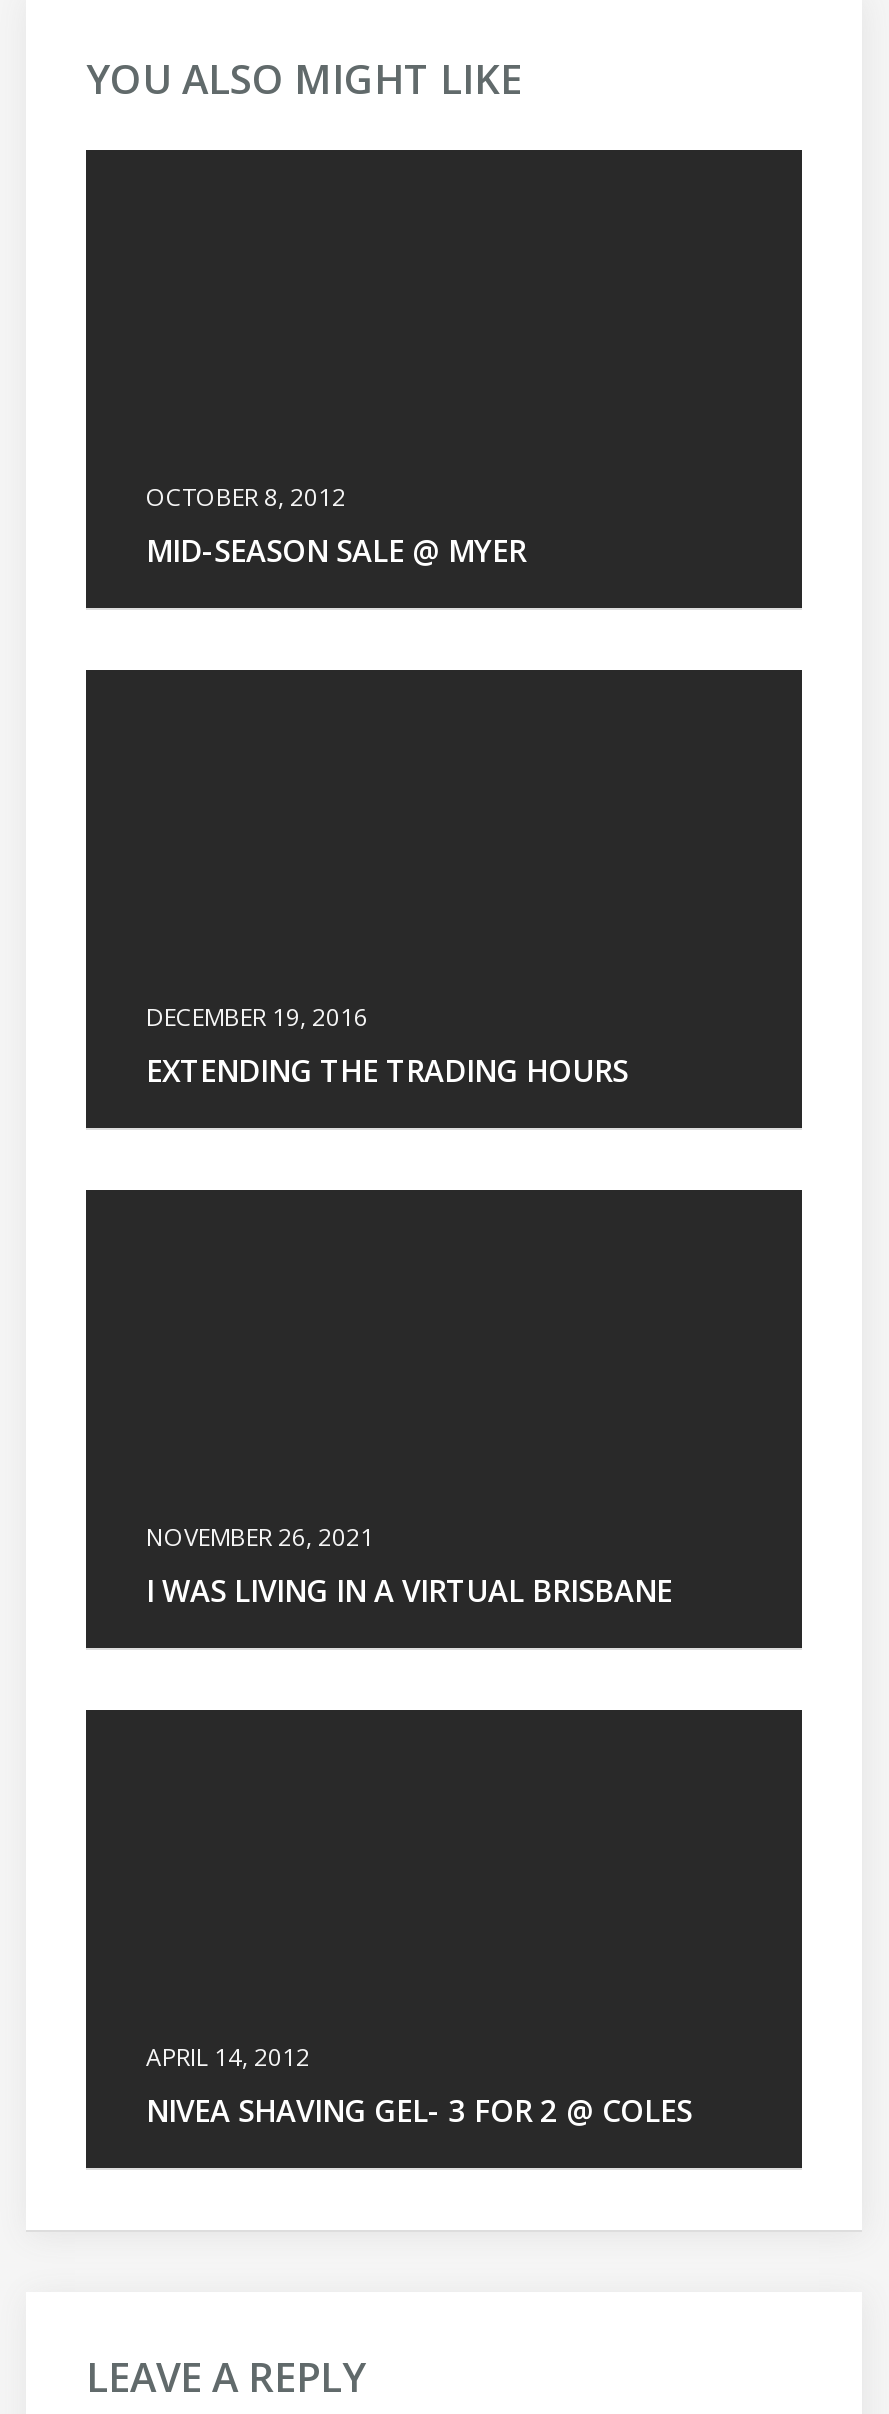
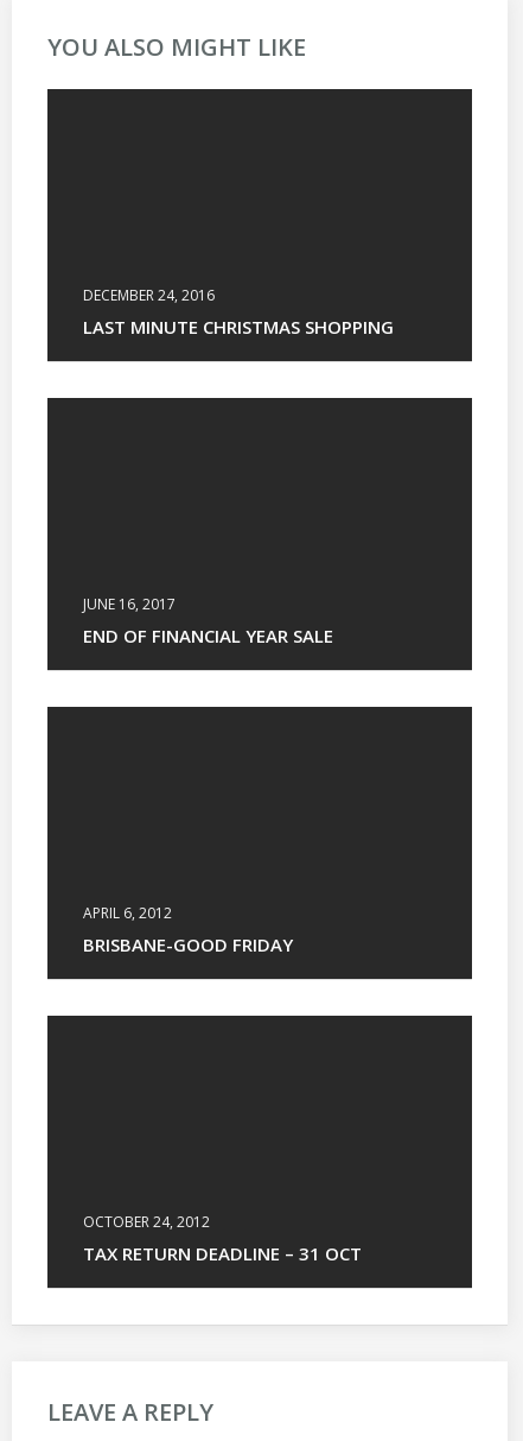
[146,480,526,570] OCTOBER 8, 2012 | MID-SEASON SALE @ MYER -> [83,285,394,339] DECEMBER 24, 2016 | LAST MINUTE CHRISTMAS SHOPPING
[146,1000,628,1090] DECEMBER 19, 2016 | EXTENDING THE TRADING HOURS -> [83,594,333,648] JUNE 16, 2017 | END OF FINANCIAL YEAR SALE
[146,1520,672,1610] NOVEMBER 26, 2021 | I WAS LIVING IN A VIRTUAL BRISBANE -> [83,903,293,956] APRIL 6, 2012 | BRISBANE-GOOD FRIDAY
[146,2040,692,2130] APRIL 14, 2012 | NIVEA SHAVING GEL- 3 FOR 2 @ COLES -> [83,1212,362,1265] OCTOBER 24, 2012 | TAX RETURN DEADLINE – 31 OCT

